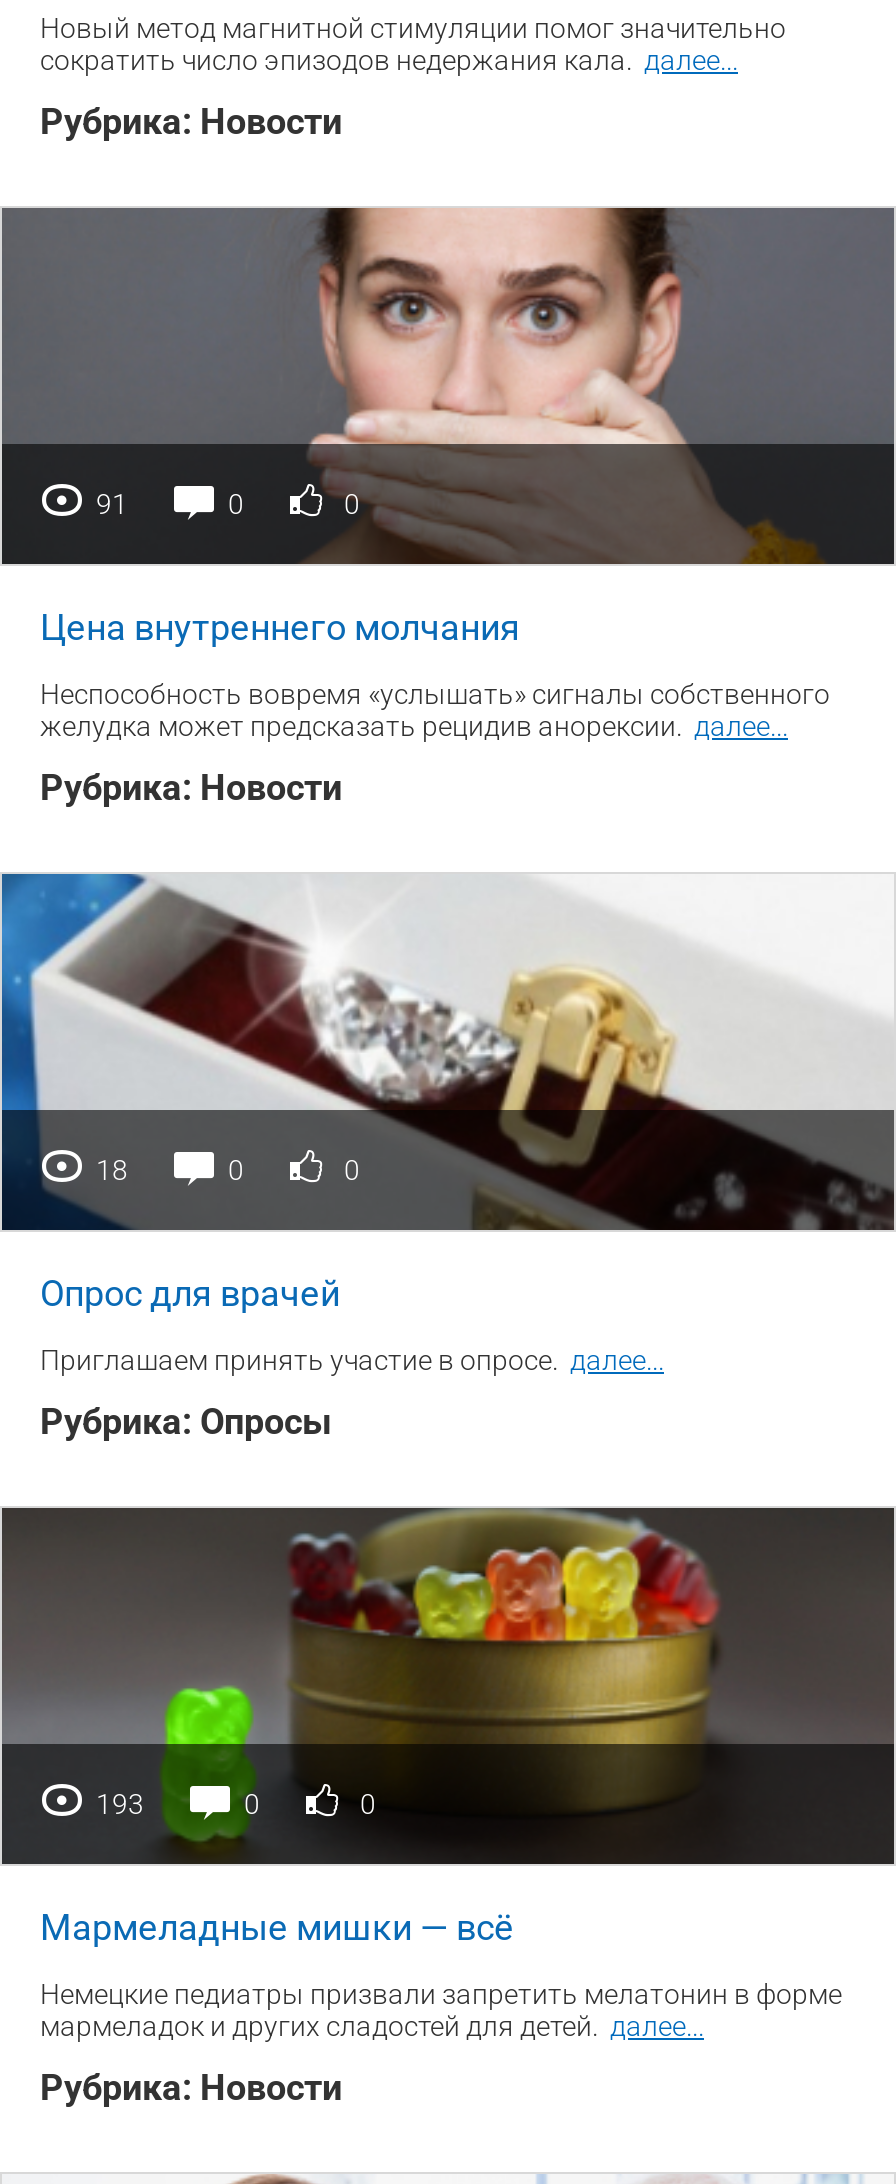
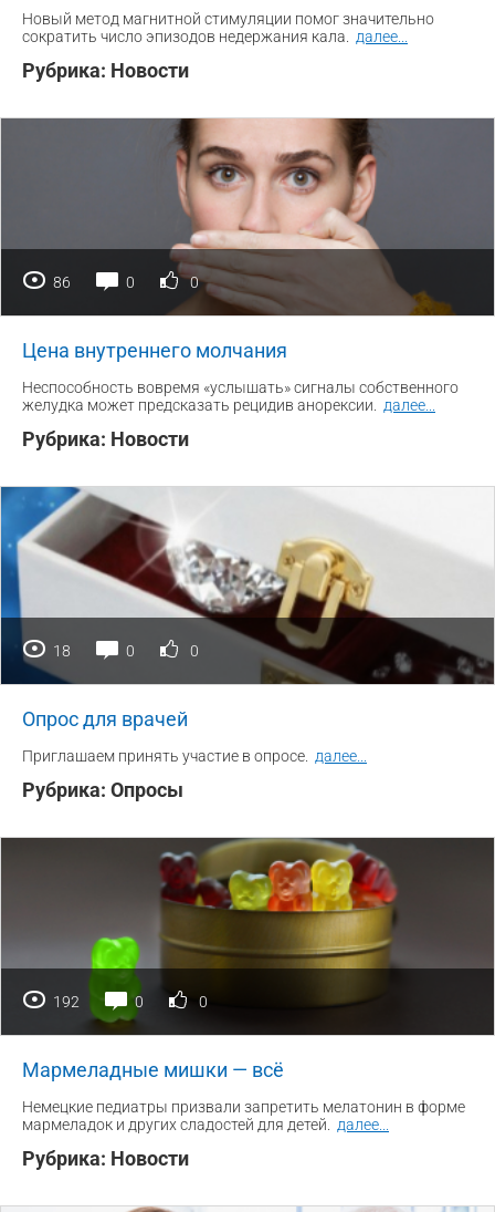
[96,488,128,520] 91 -> [53,273,71,291] 86
[96,1788,144,1820] 193 -> [53,993,80,1010] 192

